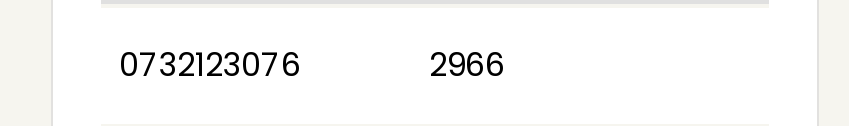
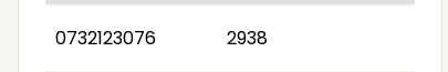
[429,42,505,88] 2966 -> [227,25,268,51] 2938

